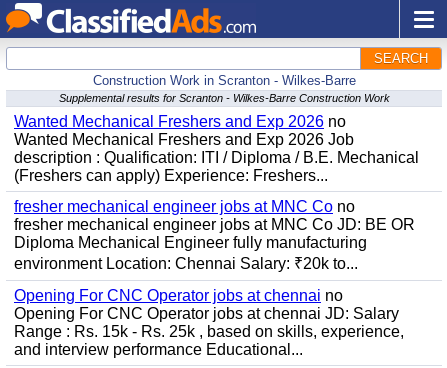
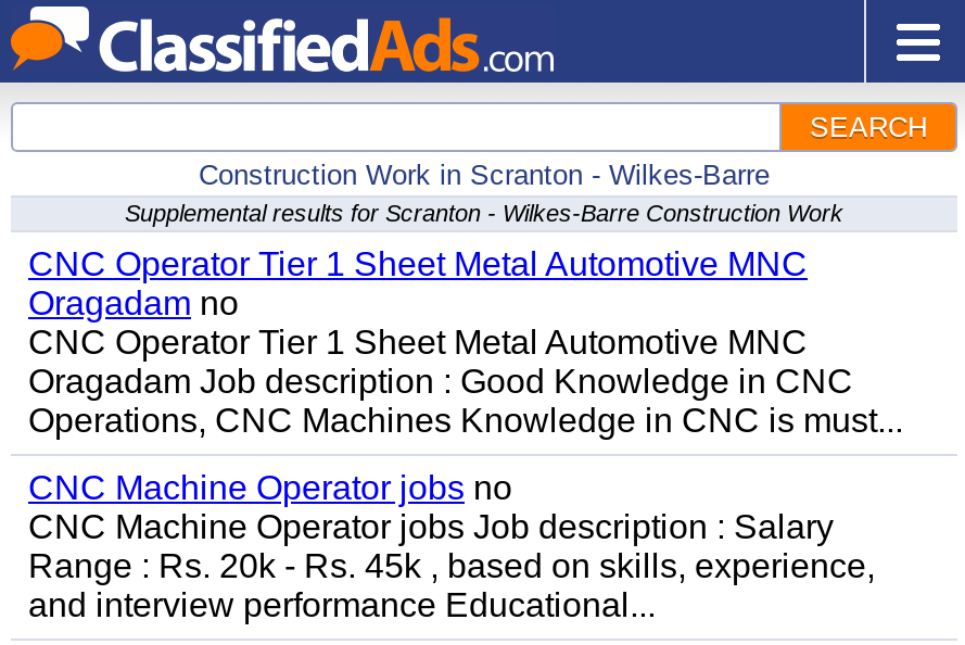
[14,113,419,340] Wanted Mechanical Freshers and Exp 2026 no | Wanted Mechanical Freshers and Exp 2026 Job | description : Qualification: ITI / Diploma / B.E. Mechanical | (Freshers can apply) Experience: Freshers... | fresher mechanical engineer jobs at MNC Co no | fresher mechanical engineer jobs at MNC Co JD: BE OR | Diploma Mechanical Engineer fully manufacturing | environment Location: Chennai Salary: ₹20k to... | Opening For CNC Operator jobs at chennai no | Opening For CNC Operator jobs at chennai JD: Salary | Range : Rs. 15k - Rs. 25k , based on skills, experience, -> [28,245,903,584] CNC Operator Tier 1 Sheet Metal Automotive MNC | Oragadam no | CNC Operator Tier 1 Sheet Metal Automotive MNC | Oragadam Job description : Good Knowledge in CNC | Operations, CNC Machines Knowledge in CNC is must... | CNC Machine Operator jobs no | CNC Machine Operator jobs Job description : Salary | Range : Rs. 20k - Rs. 45k , based on skills, experience,

